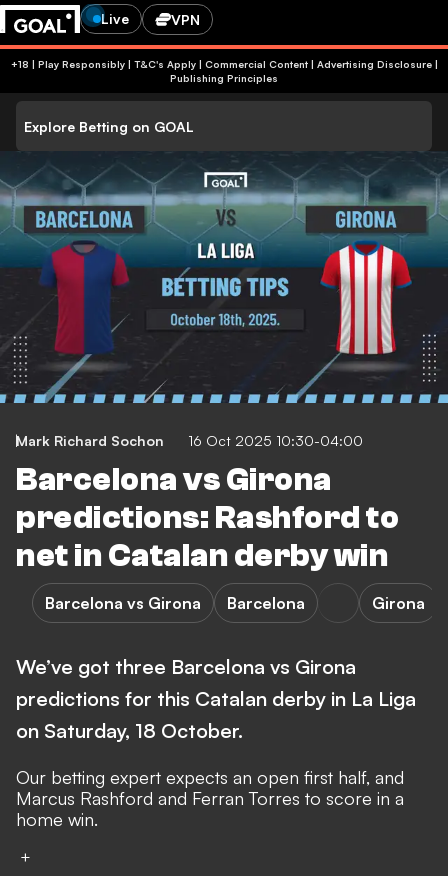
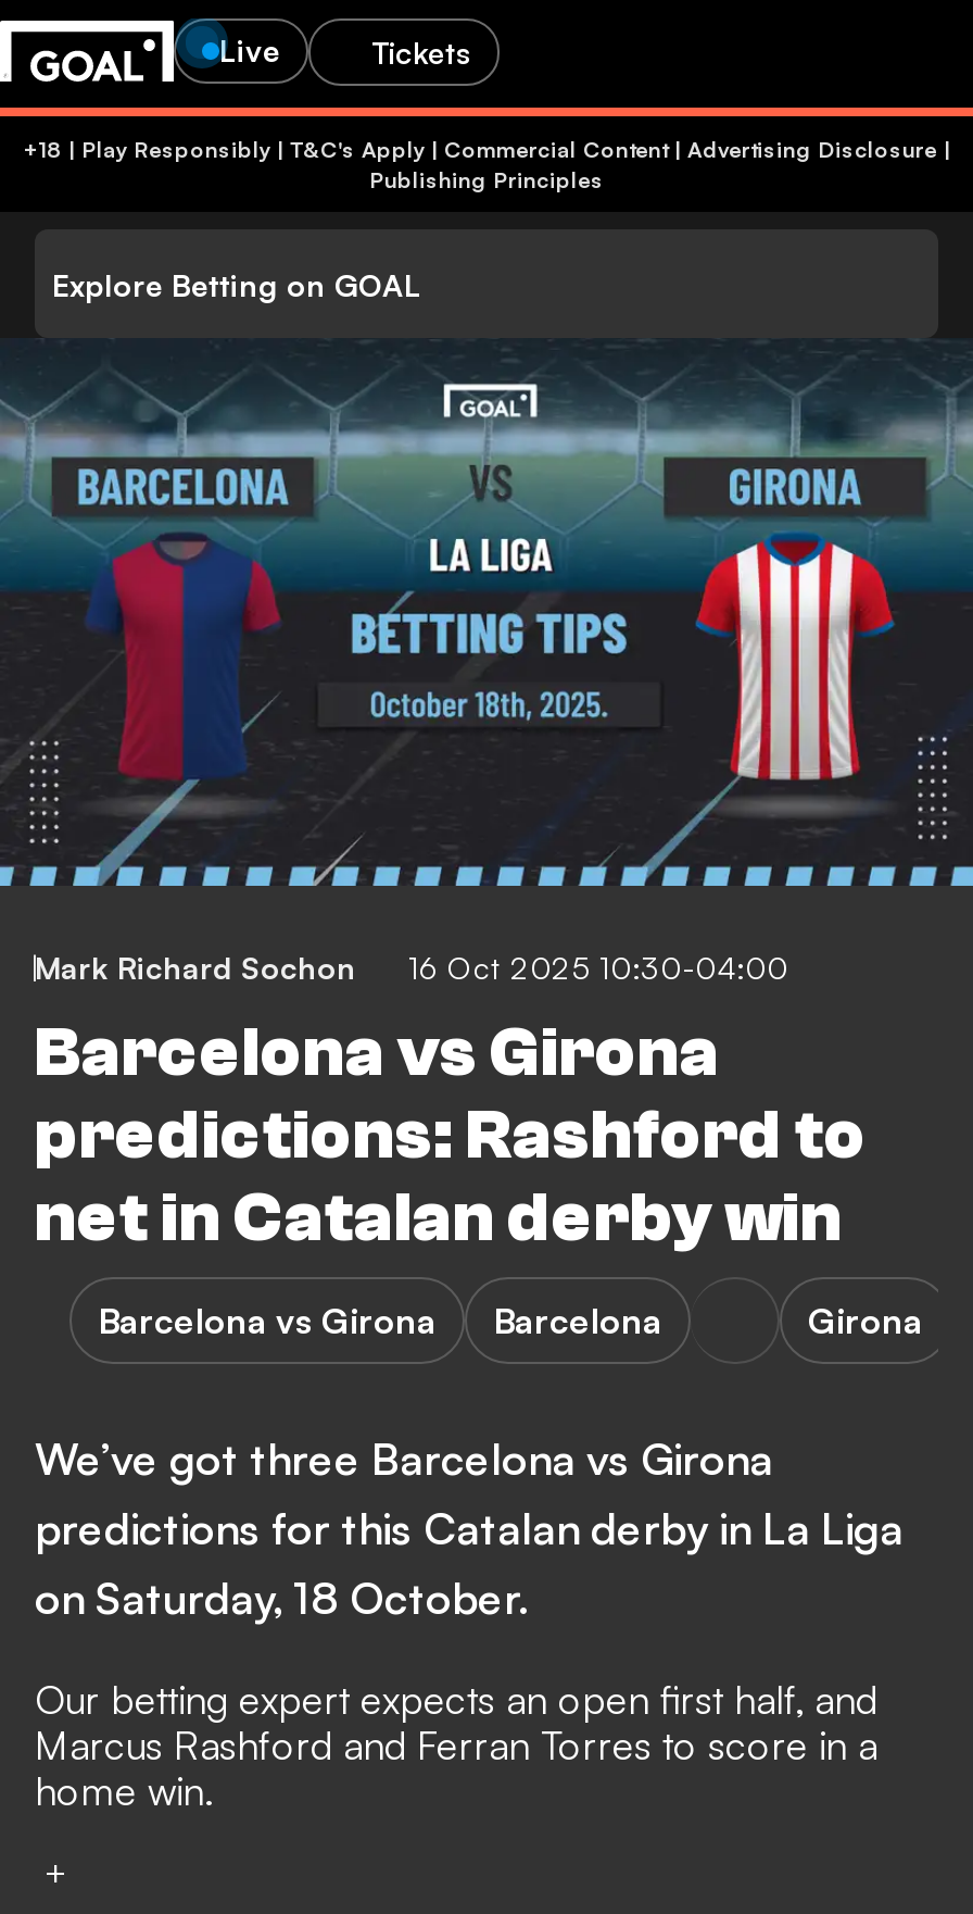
[171,10,200,27] VPN -> [371,33,471,70] Tickets

